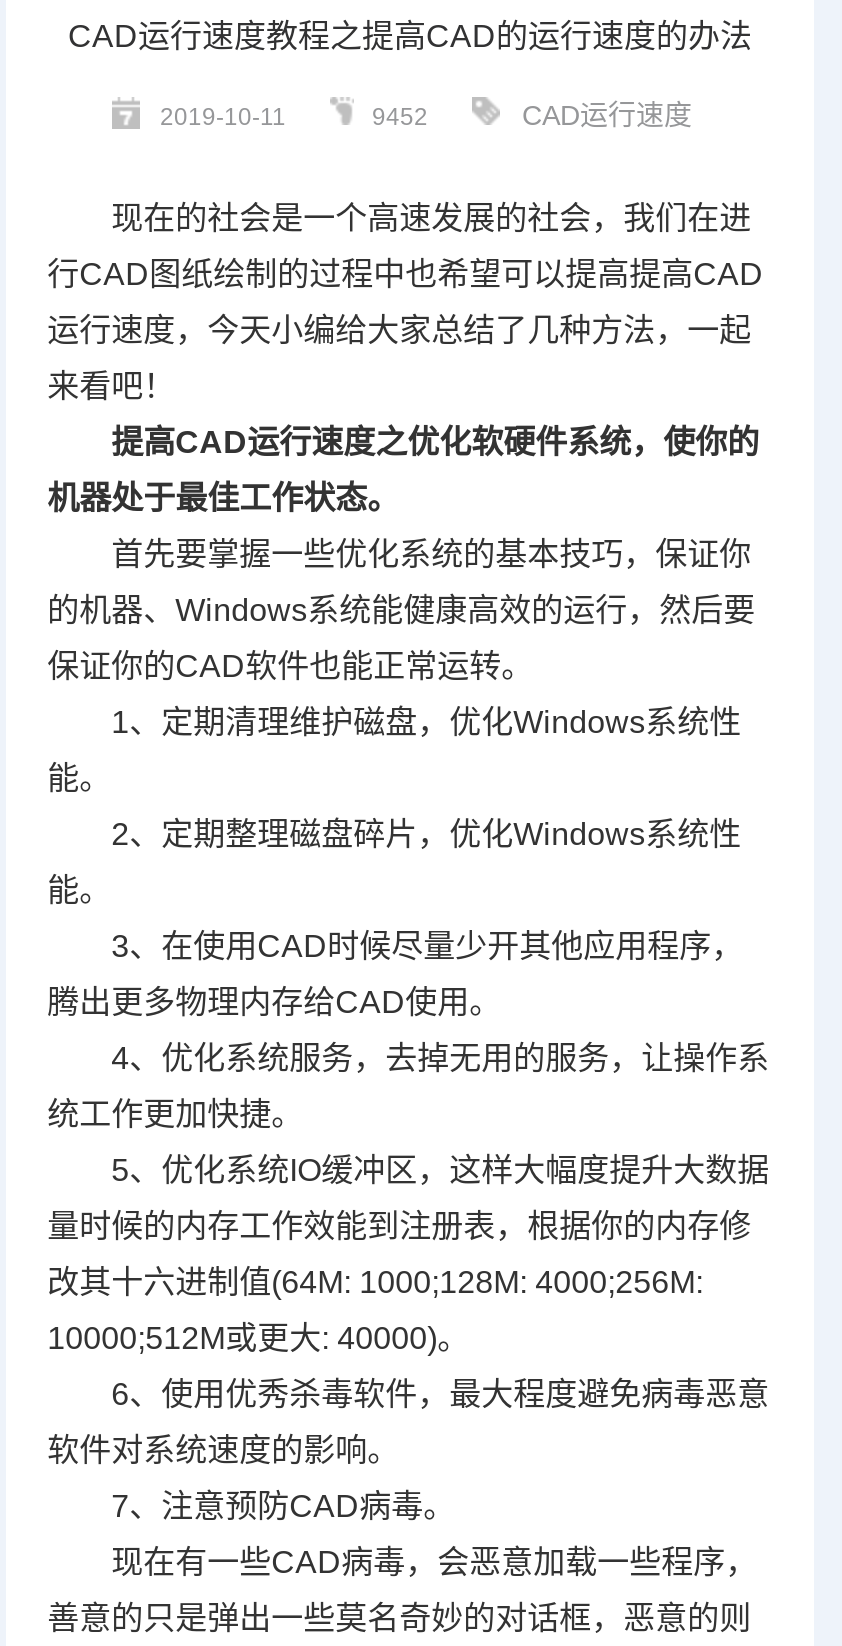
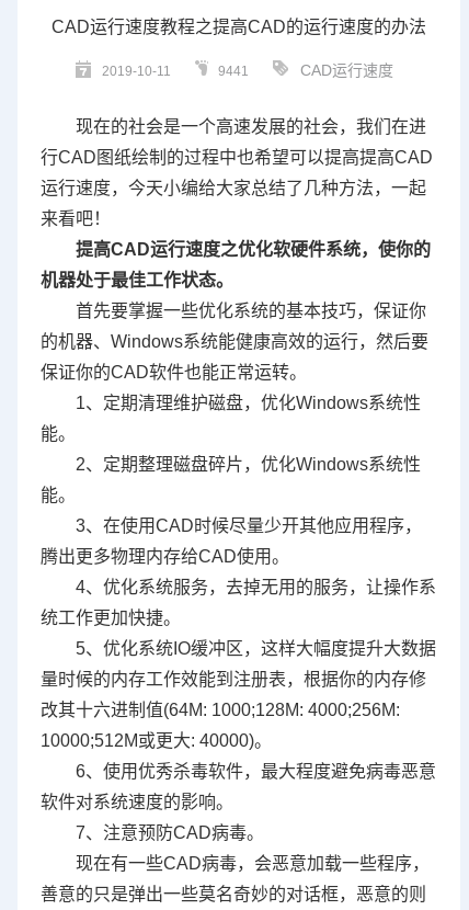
[372,104,428,132] 9452 -> [218,64,249,79] 9441

